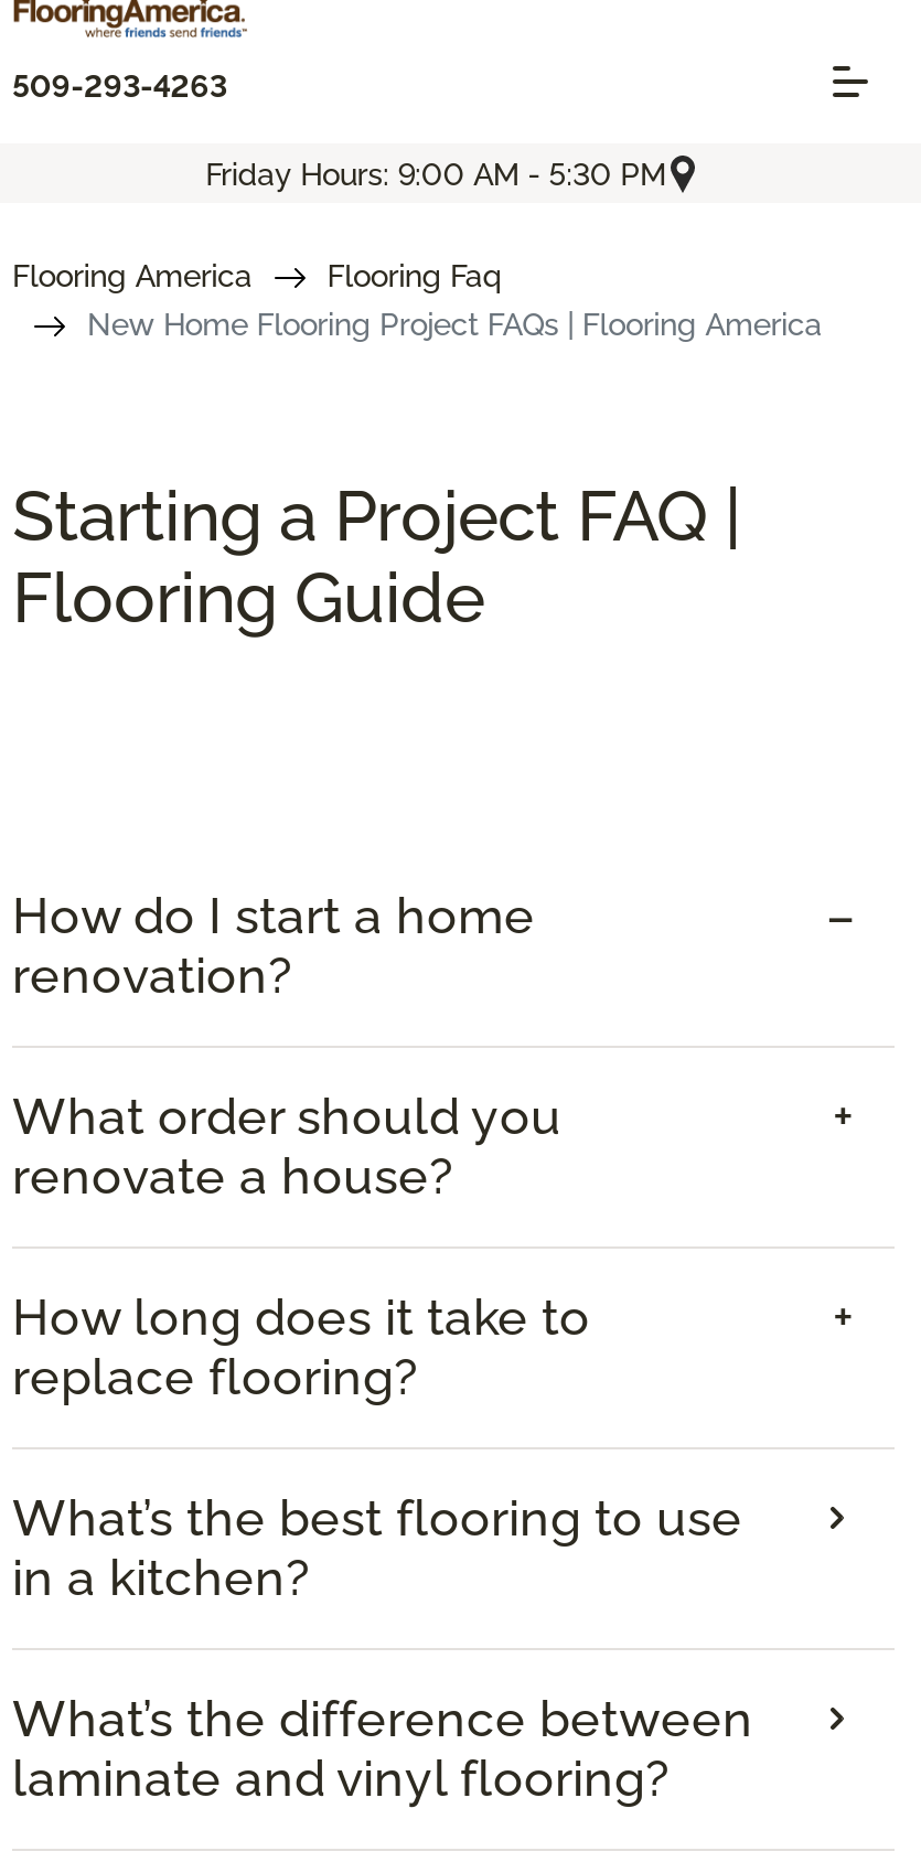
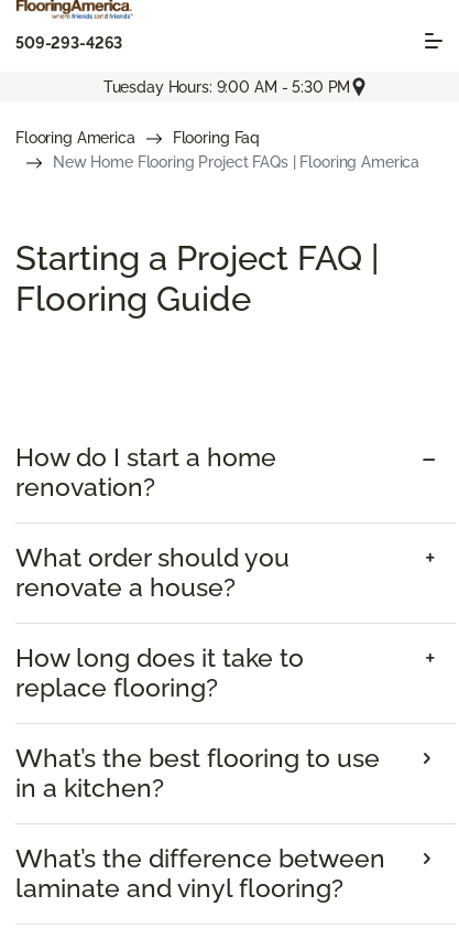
[206,156,666,191] Friday Hours: 9:00 AM - 5:30 PM -> [103,78,350,96] Tuesday Hours: 9:00 AM - 5:30 PM

